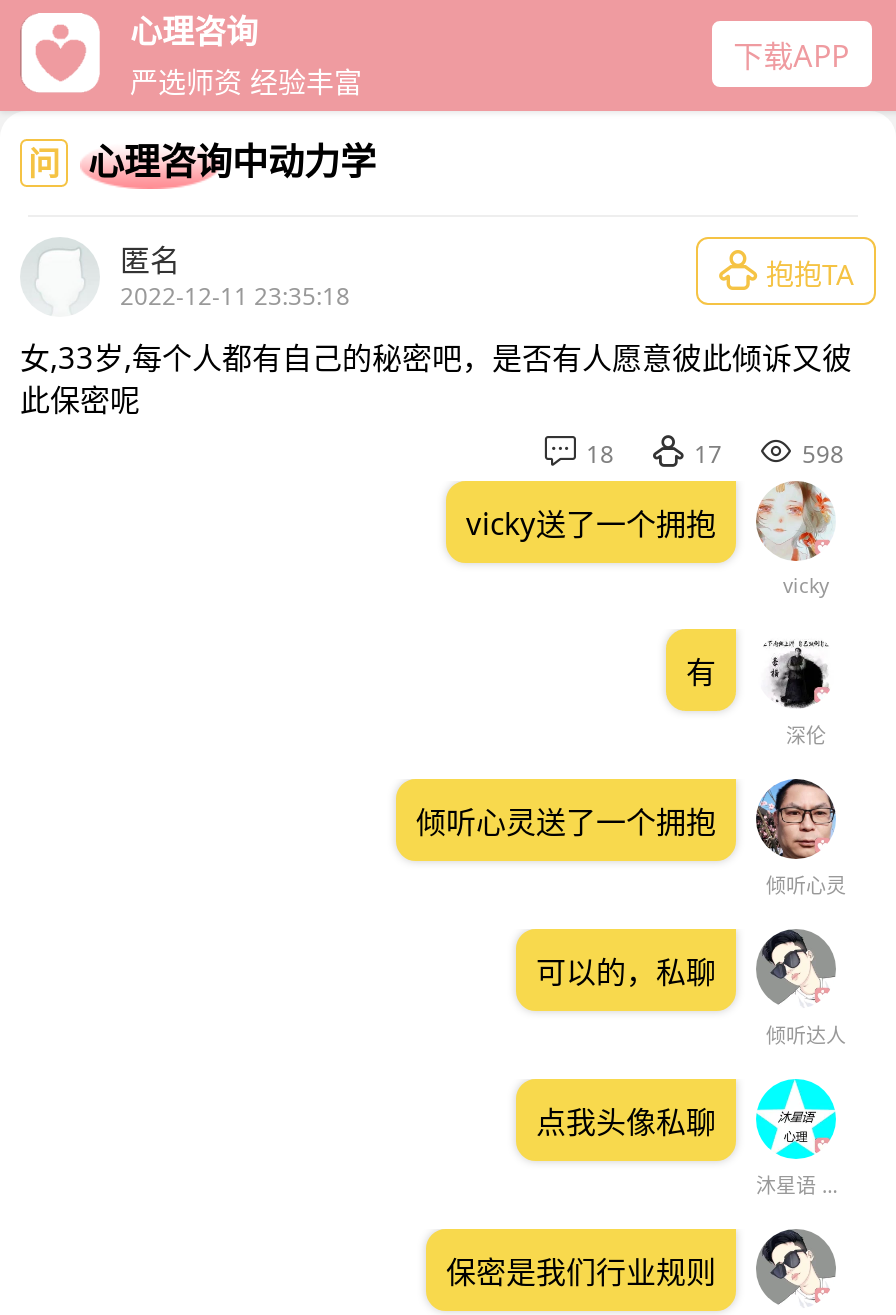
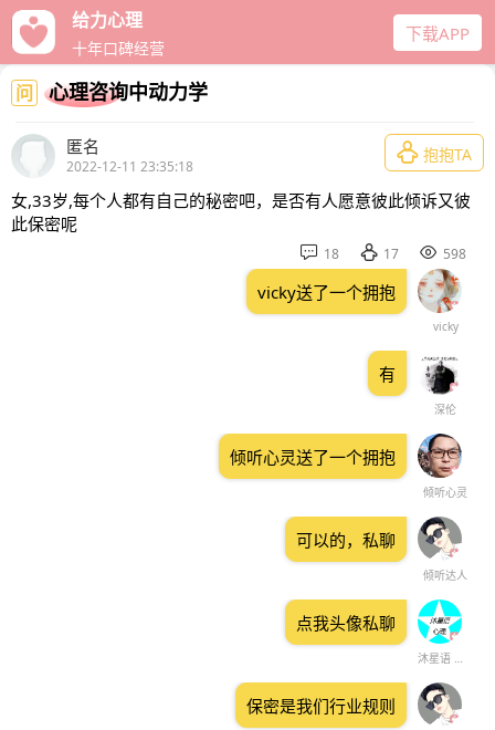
[130,9,362,101] 心理咨询 | 严选师资 经验丰富 -> [72,8,165,59] 给力心理 | 十年口碑经营

